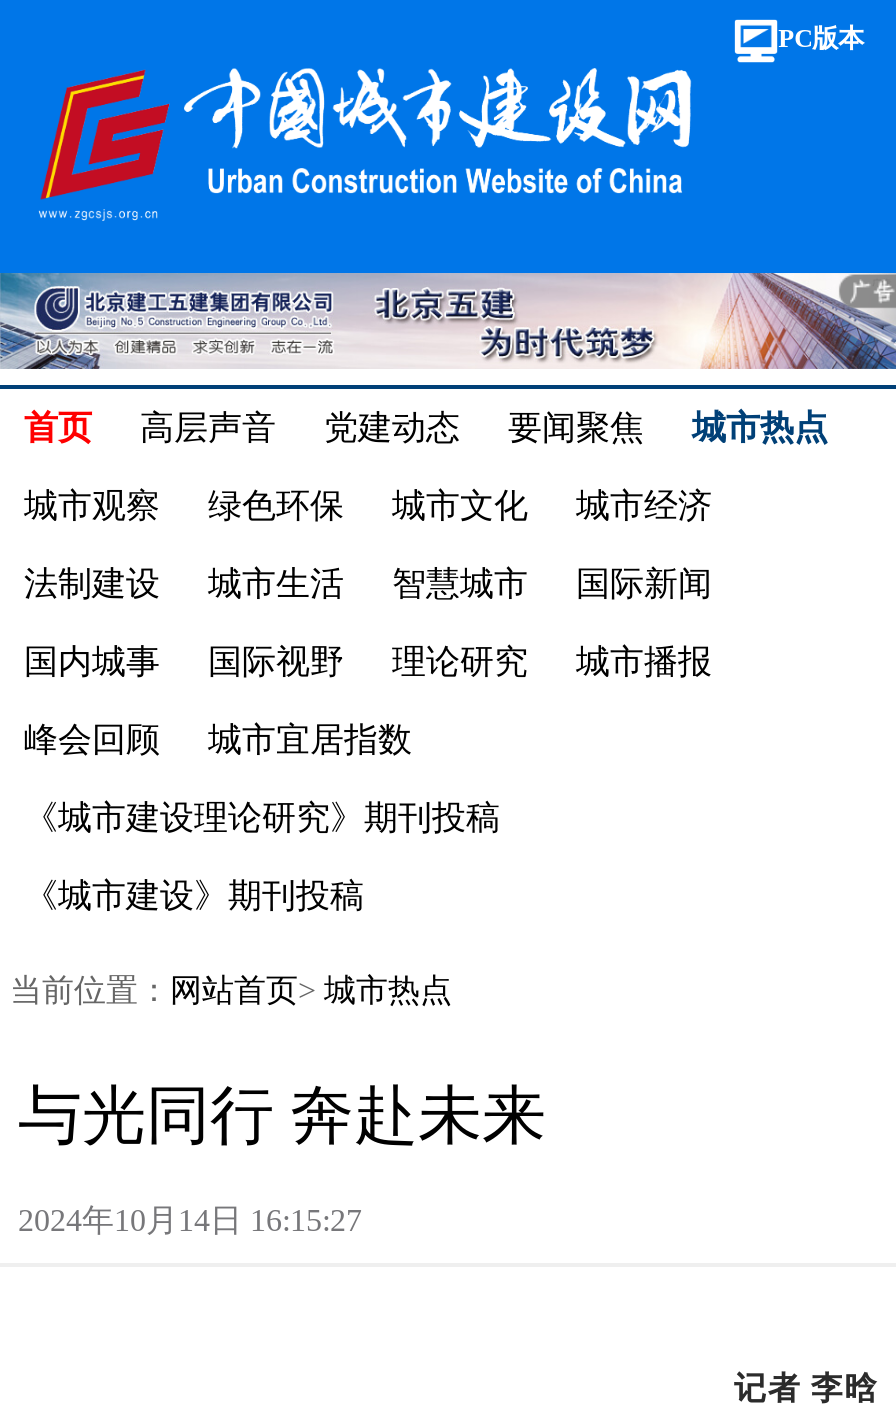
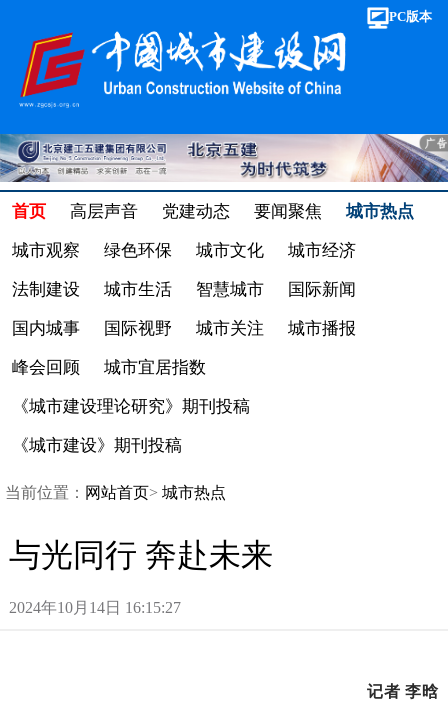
[392,643,528,681] 理论研究 -> [196,319,264,338] 城市关注

